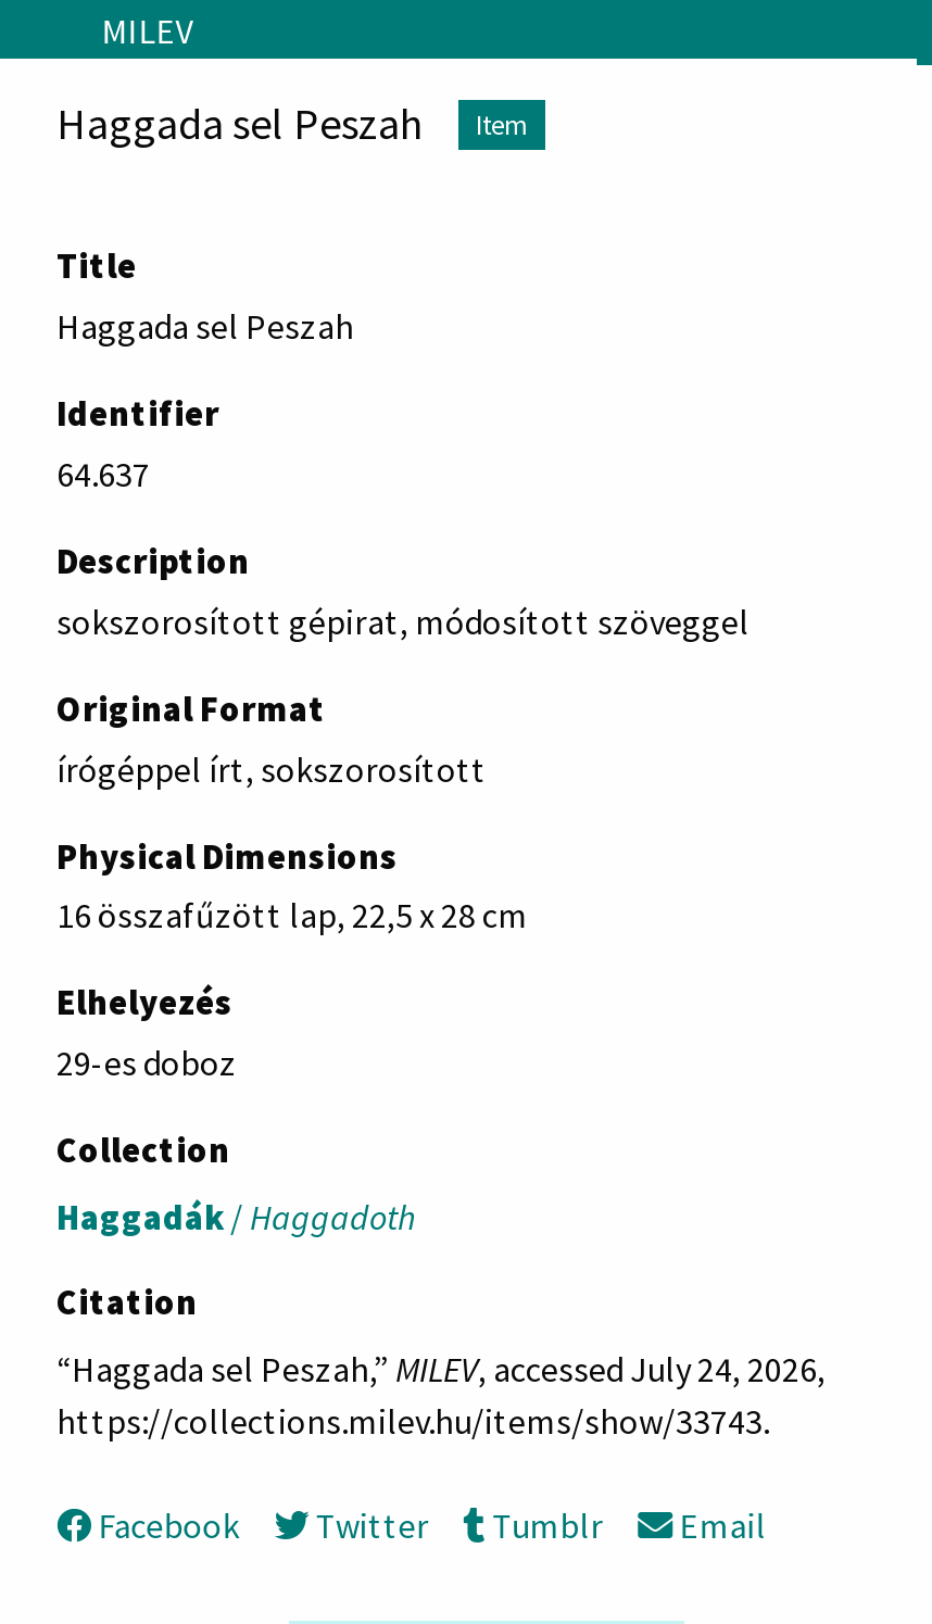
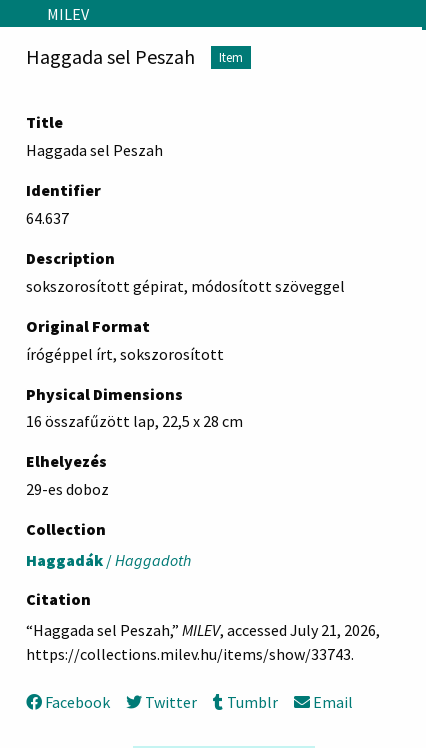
[56,1347,826,1391] “Haggada sel Peszah,” MILEV, accessed July 24, 2026, -> [26,620,380,640] “Haggada sel Peszah,” MILEV, accessed July 21, 2026,

